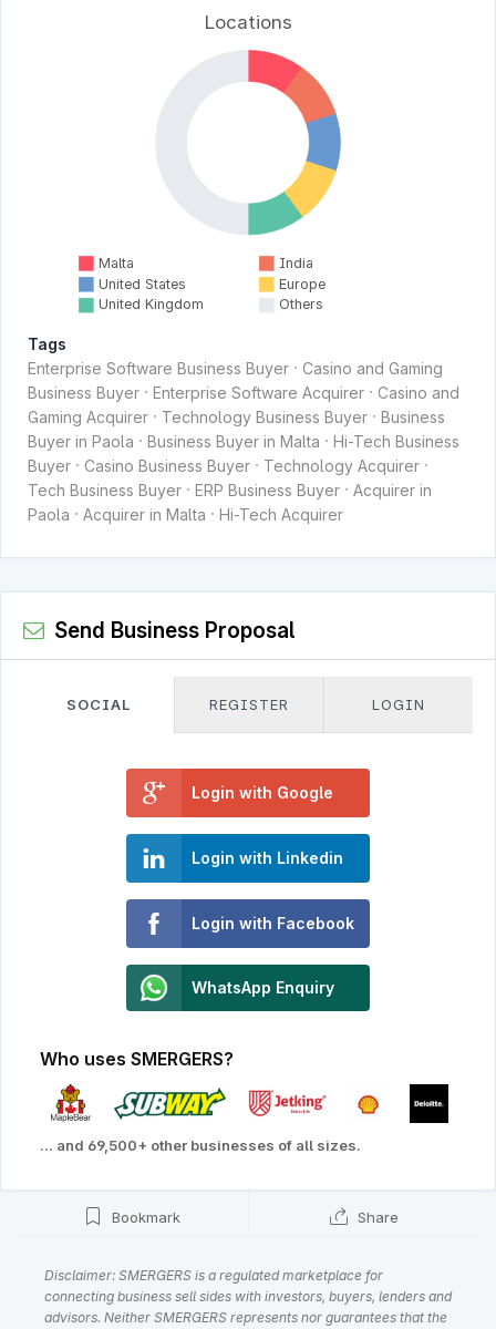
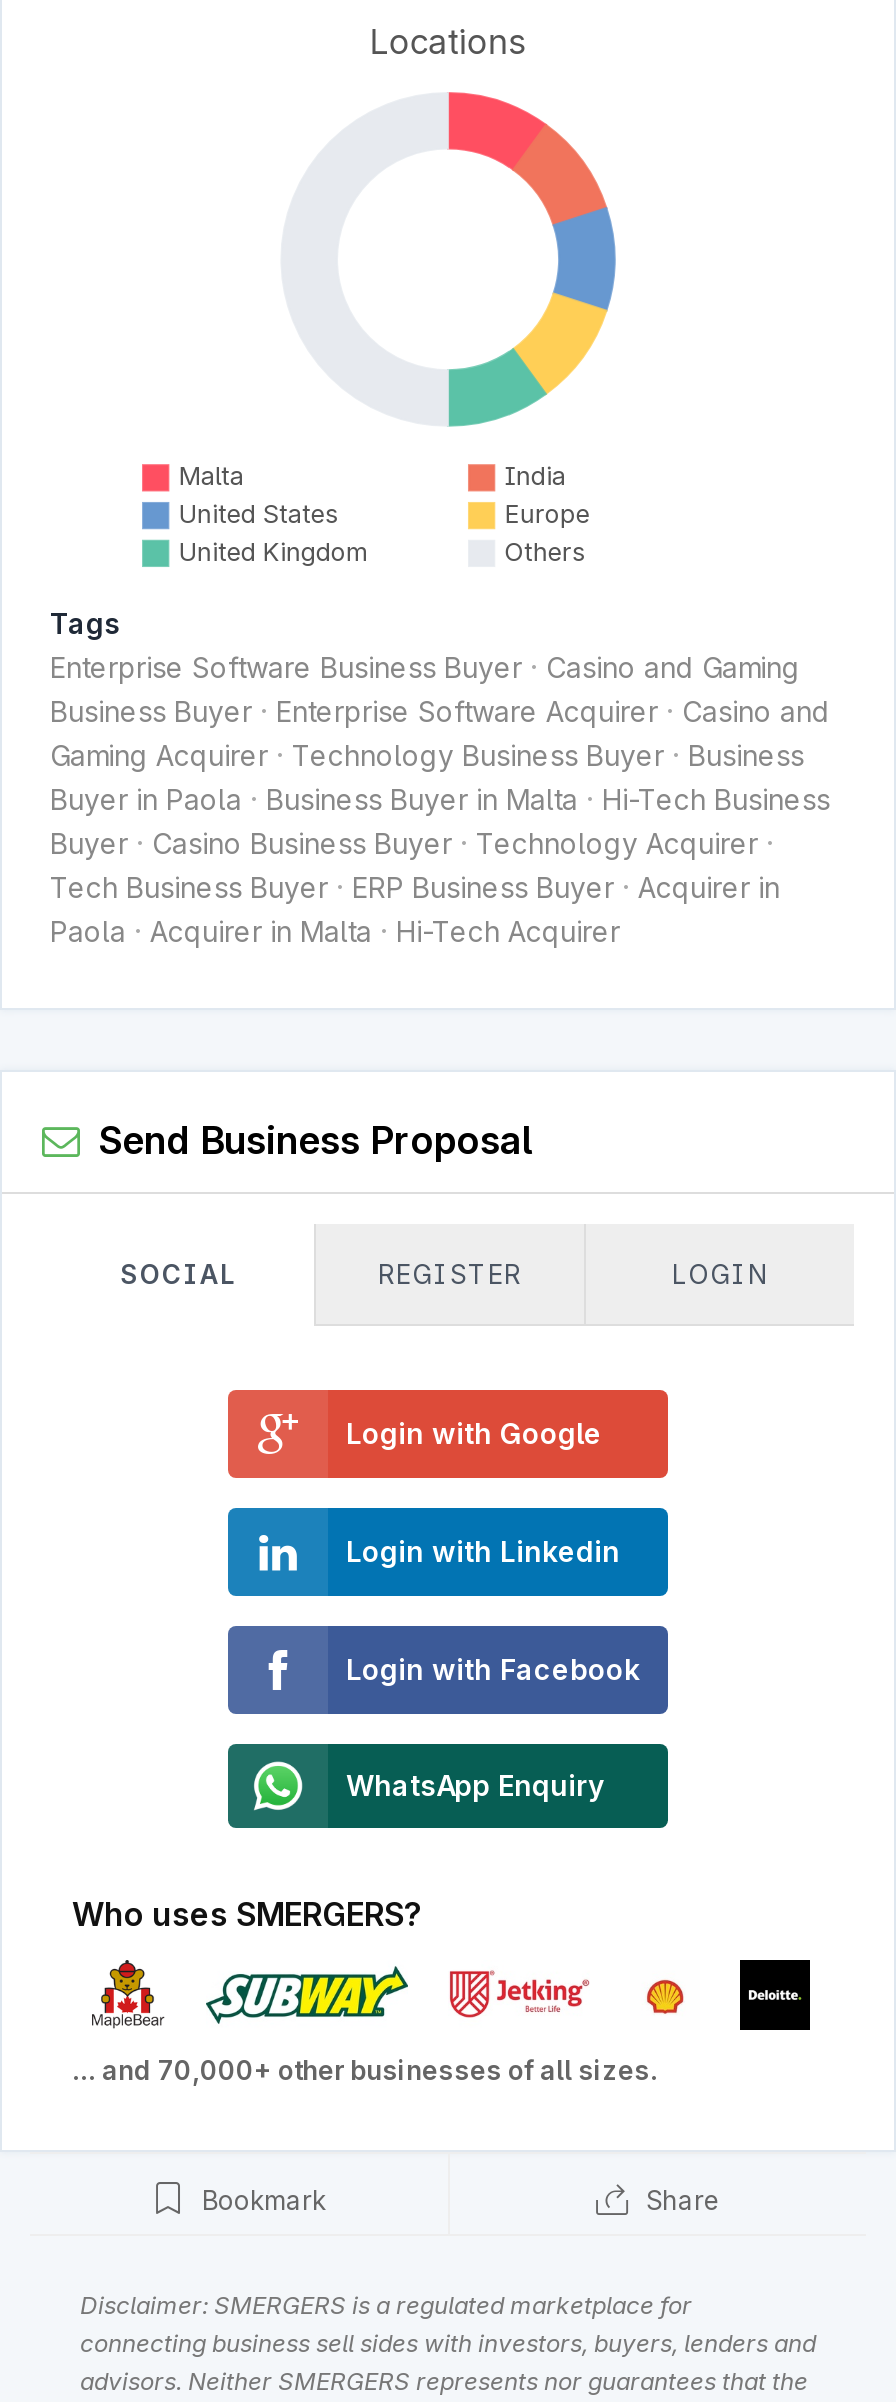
[40,1136,361,1154] ... and 69,500+ other businesses of all sizes. -> [72,2054,658,2086] ... and 70,000+ other businesses of all sizes.

